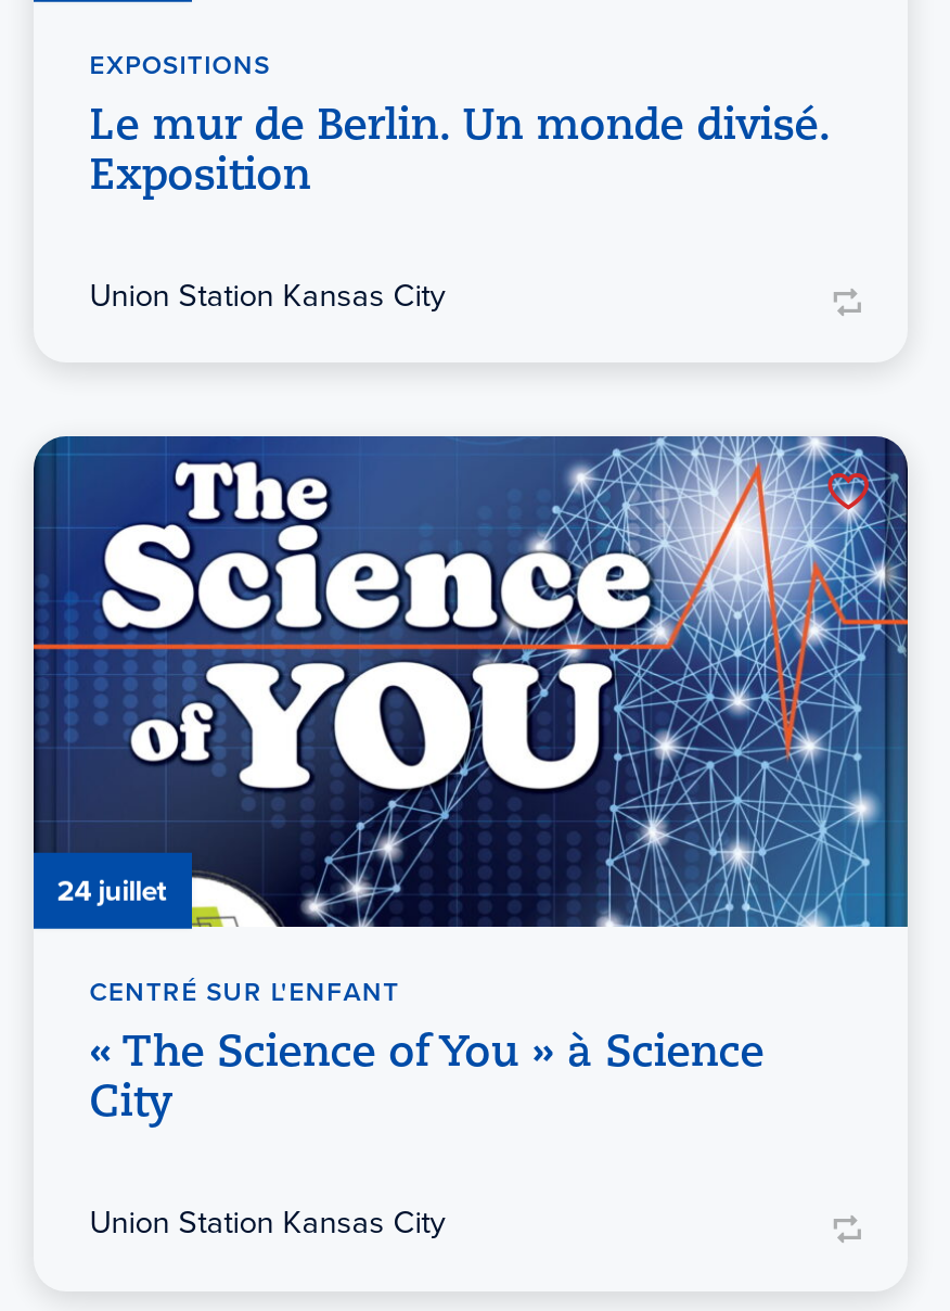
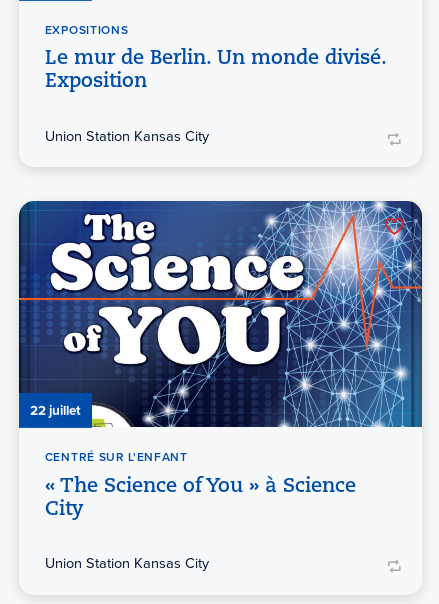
[57,868,168,911] 24 juillet -> [30,400,81,420] 22 juillet

